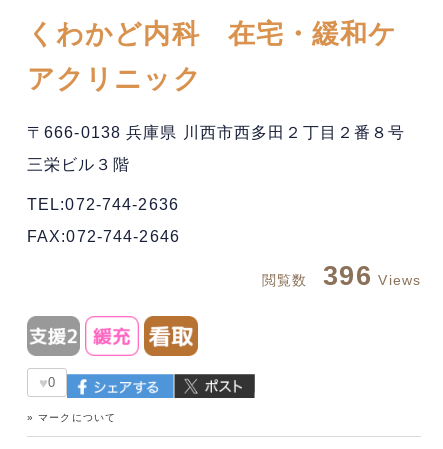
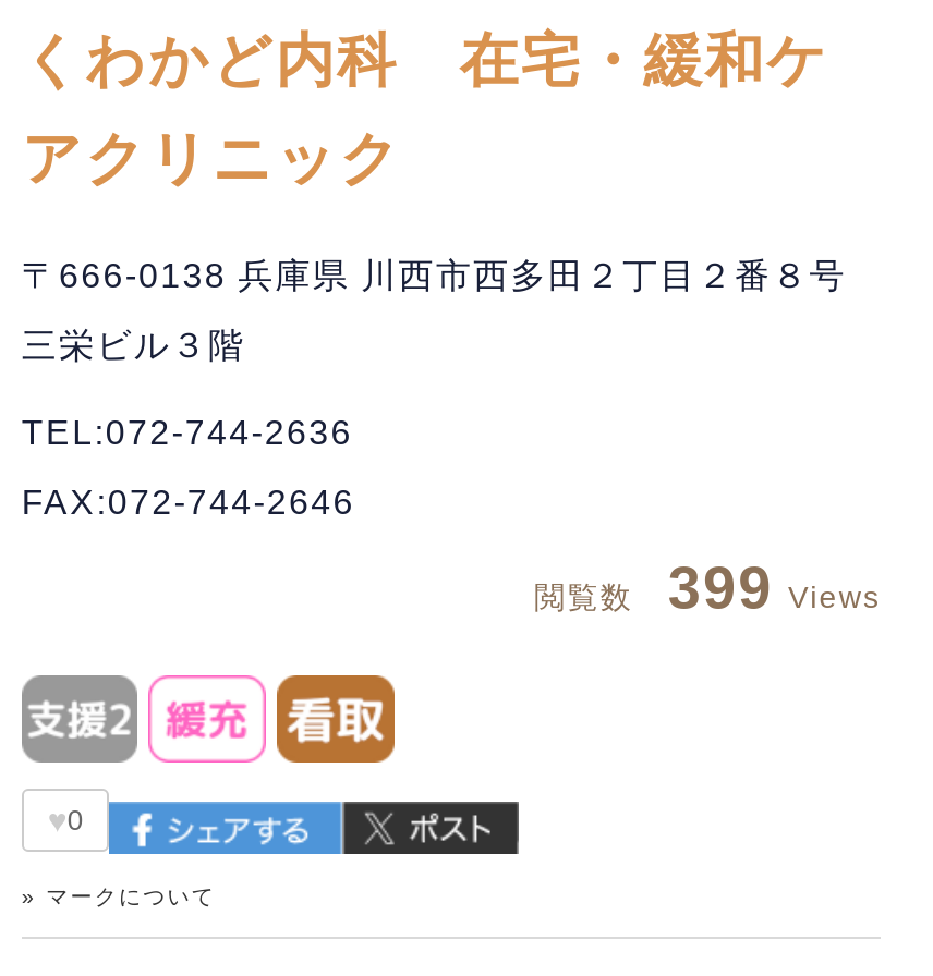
[262,261,421,291] 閲覧数 396 Views -> [534,555,881,620] 閲覧数 399 Views

